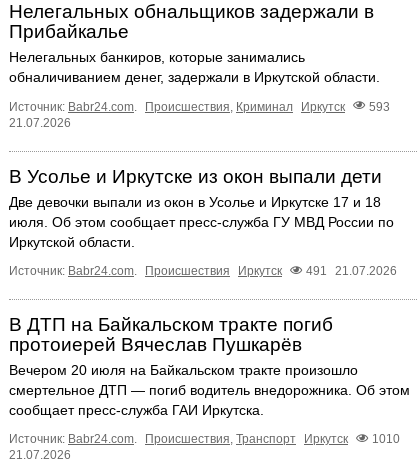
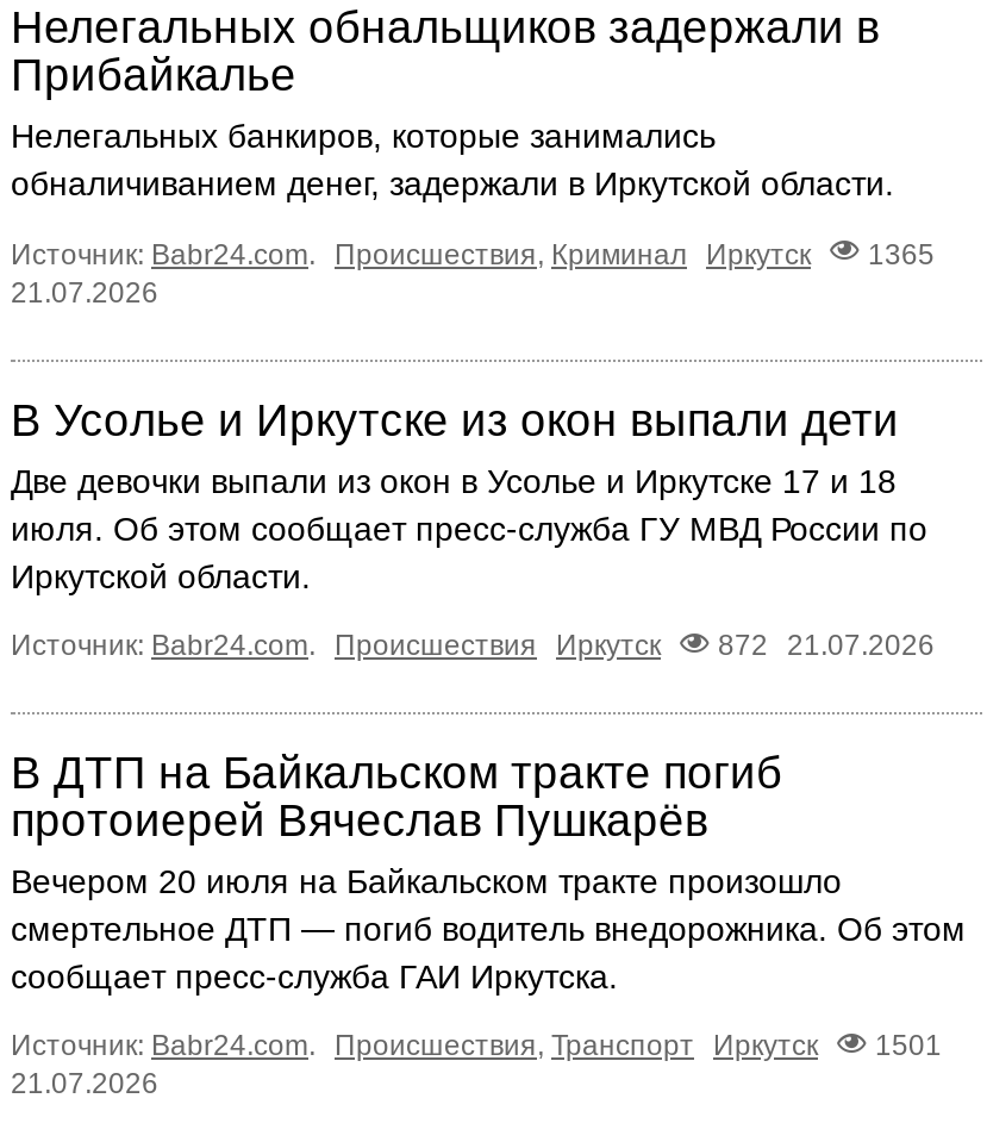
[9,99,390,113] Источник: Babr24.com. Происшествия, Криминал Иркутск 593 -> [11,237,935,270] Источник: Babr24.com. Происшествия, Криминал Иркутск 1365
[9,264,397,278] Источник: Babr24.com. Происшествия Иркутск 491 21.07.2026 -> [11,628,935,661] Источник: Babr24.com. Происшествия Иркутск 872 21.07.2026
[9,432,400,446] Источник: Babr24.com. Происшествия, Транспорт Иркутск 1010 -> [11,1028,942,1062] Источник: Babr24.com. Происшествия, Транспорт Иркутск 1501

